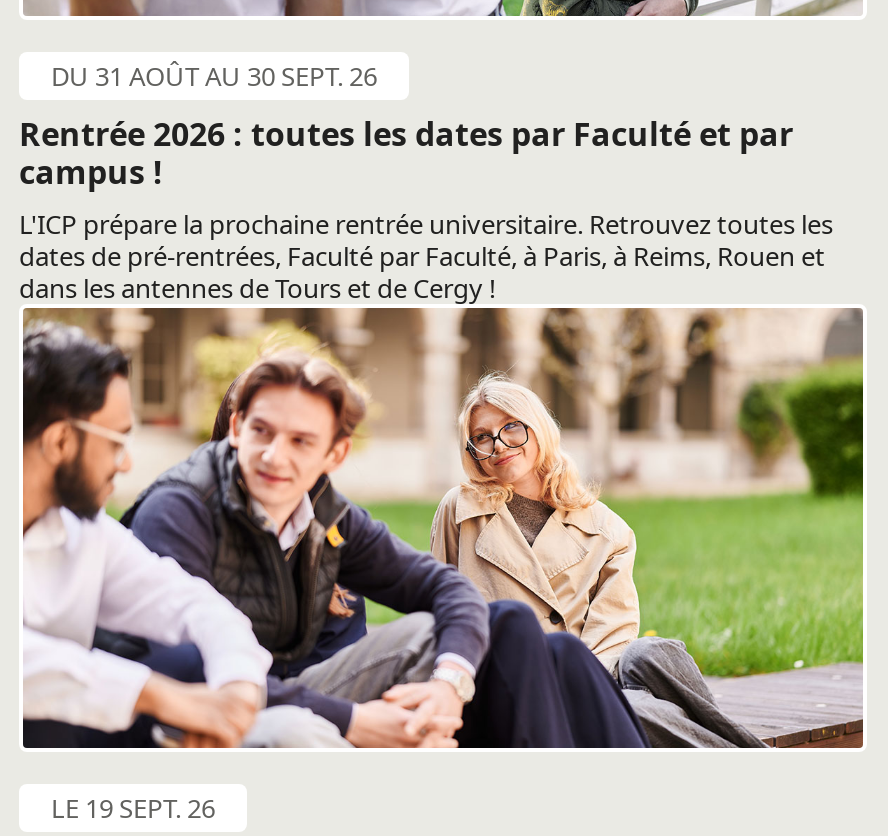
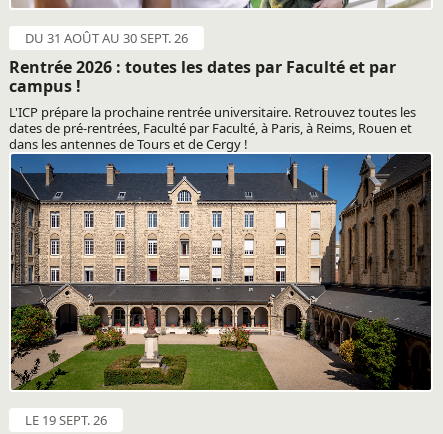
[21,306,865,750] [image] -> [10,153,432,391] [image]

